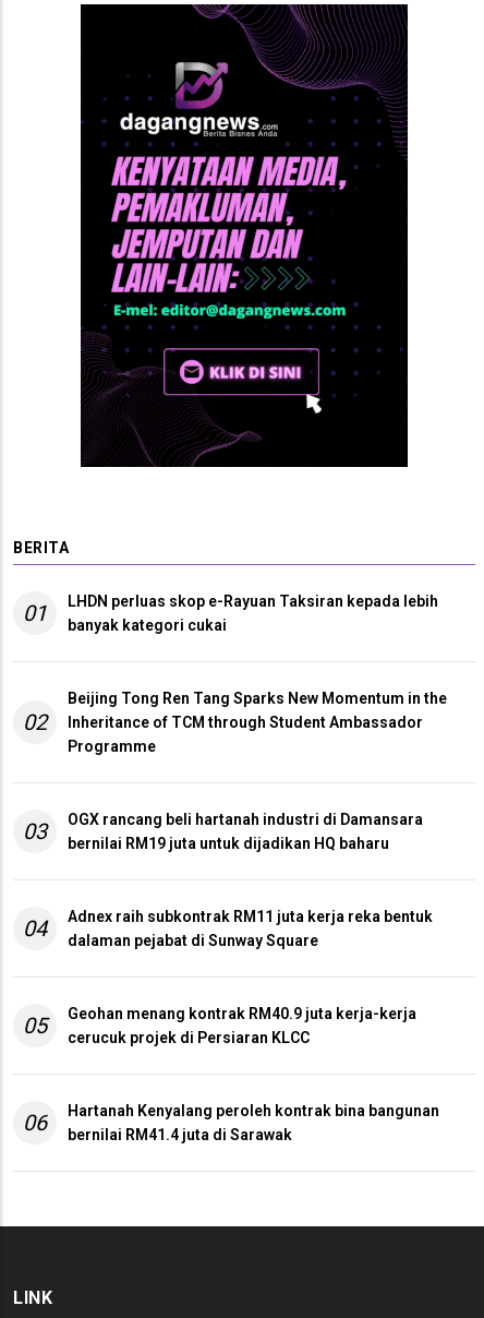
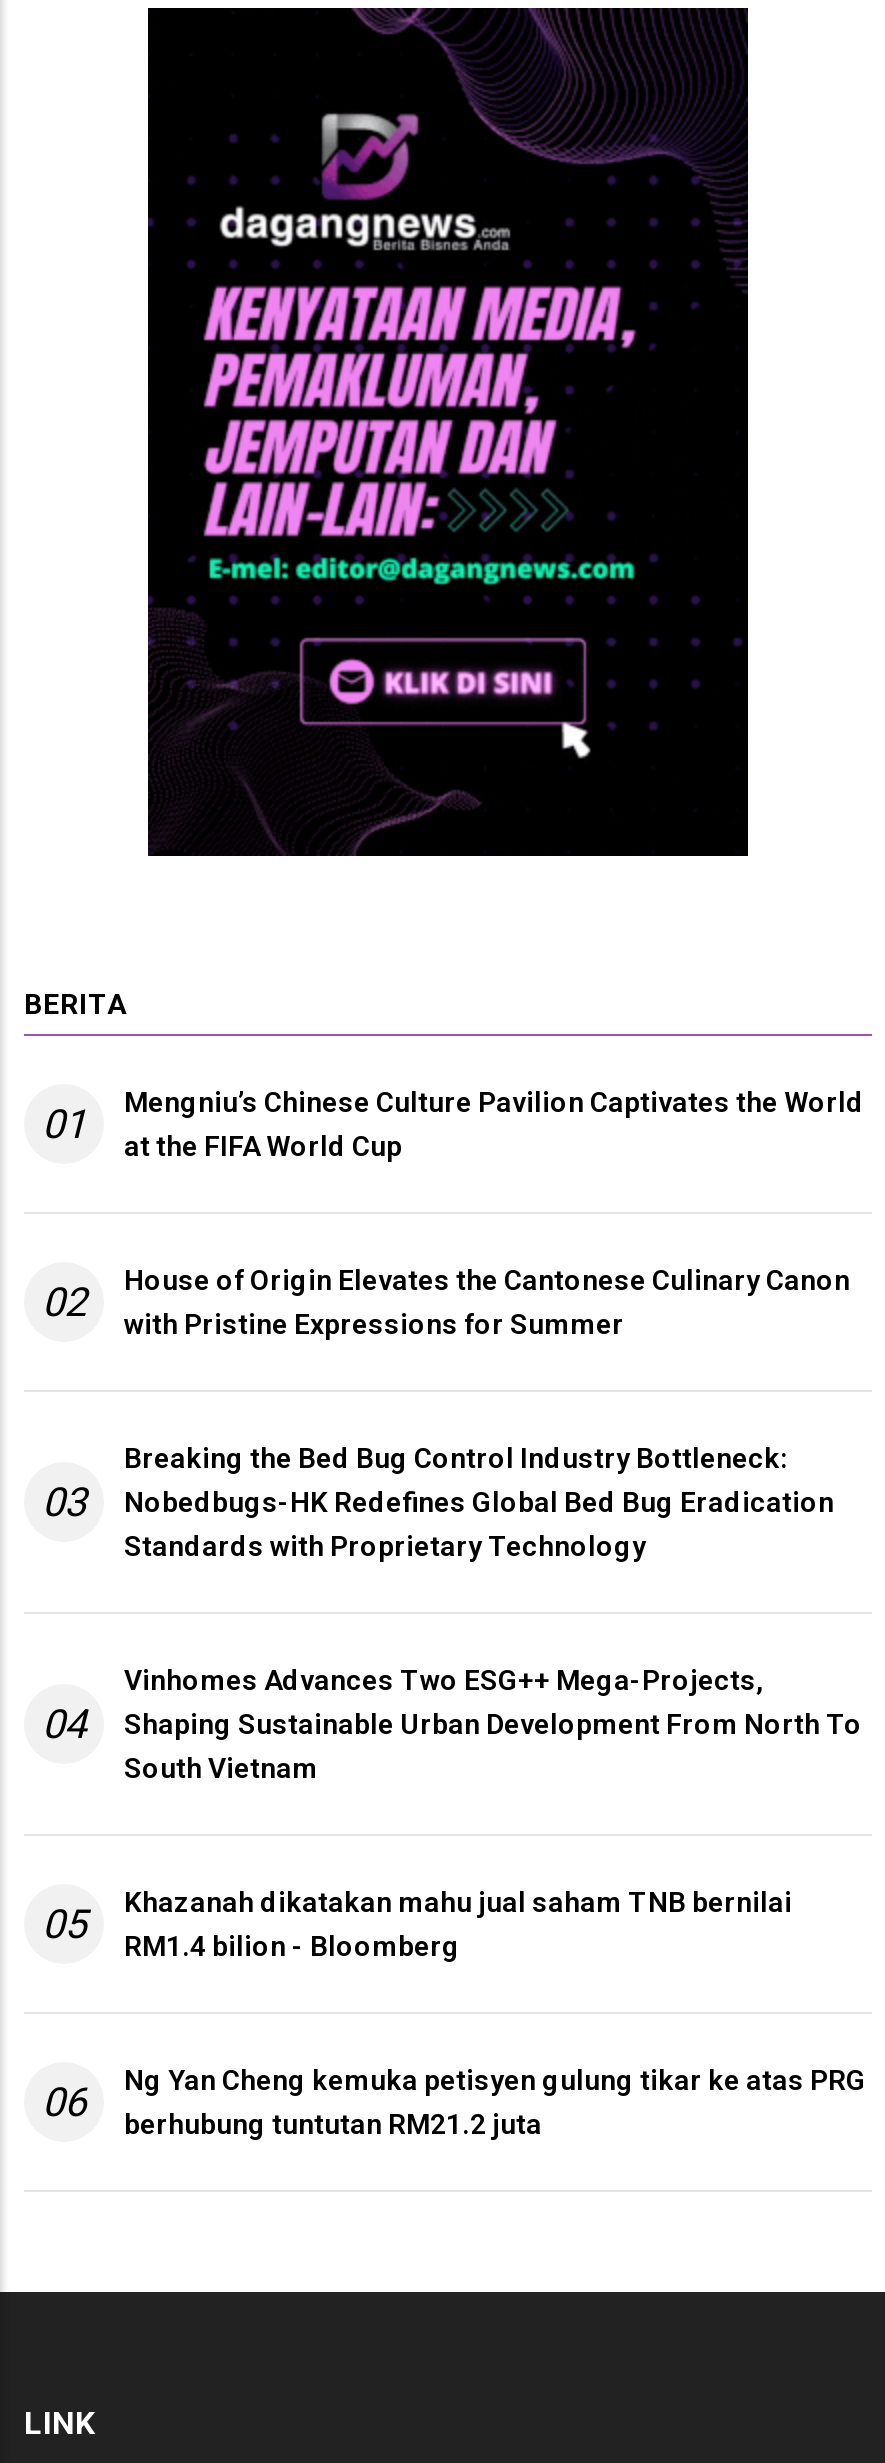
[68,593,438,634] LHDN perluas skop e-Rayuan Taksiran kepada lebih | banyak kategori cukai -> [124,1086,864,1162] Mengniu’s Chinese Culture Pavilion Captivates the World | at the FIFA World Cup
[68,690,447,755] Beijing Tong Ren Tang Sparks New Momentum in the | Inheritance of TCM through Student Ambassador | Programme -> [124,1264,850,1340] House of Origin Elevates the Cantonese Culinary Canon | with Pristine Expressions for Summer
[68,811,423,852] OGX rancang beli hartanah industri di Damansara | bernilai RM19 juta untuk dijadikan HQ baharu -> [124,1442,834,1562] Breaking the Bed Bug Control Industry Bottleneck: | Nobedbugs-HK Redefines Global Bed Bug Eradication | Standards with Proprietary Technology
[68,908,433,949] Adnex raih subkontrak RM11 juta kerja reka bentuk | dalaman pejabat di Sunway Square -> [124,1664,862,1784] Vinhomes Advances Two ESG++ Mega-Projects, | Shaping Sustainable Urban Development From North To | South Vietnam
[68,1005,416,1046] Geohan menang kontrak RM40.9 juta kerja-kerja | cerucuk projek di Persiaran KLCC -> [124,1886,792,1962] Khazanah dikatakan mahu jual saham TNB bernilai | RM1.4 bilion - Bloomberg
[68,1102,439,1144] Hartanah Kenyalang peroleh kontrak bina bangunan | bernilai RM41.4 juta di Sarawak -> [124,2064,866,2140] Ng Yan Cheng kemuka petisyen gulung tikar ke atas PRG | berhubung tuntutan RM21.2 juta

